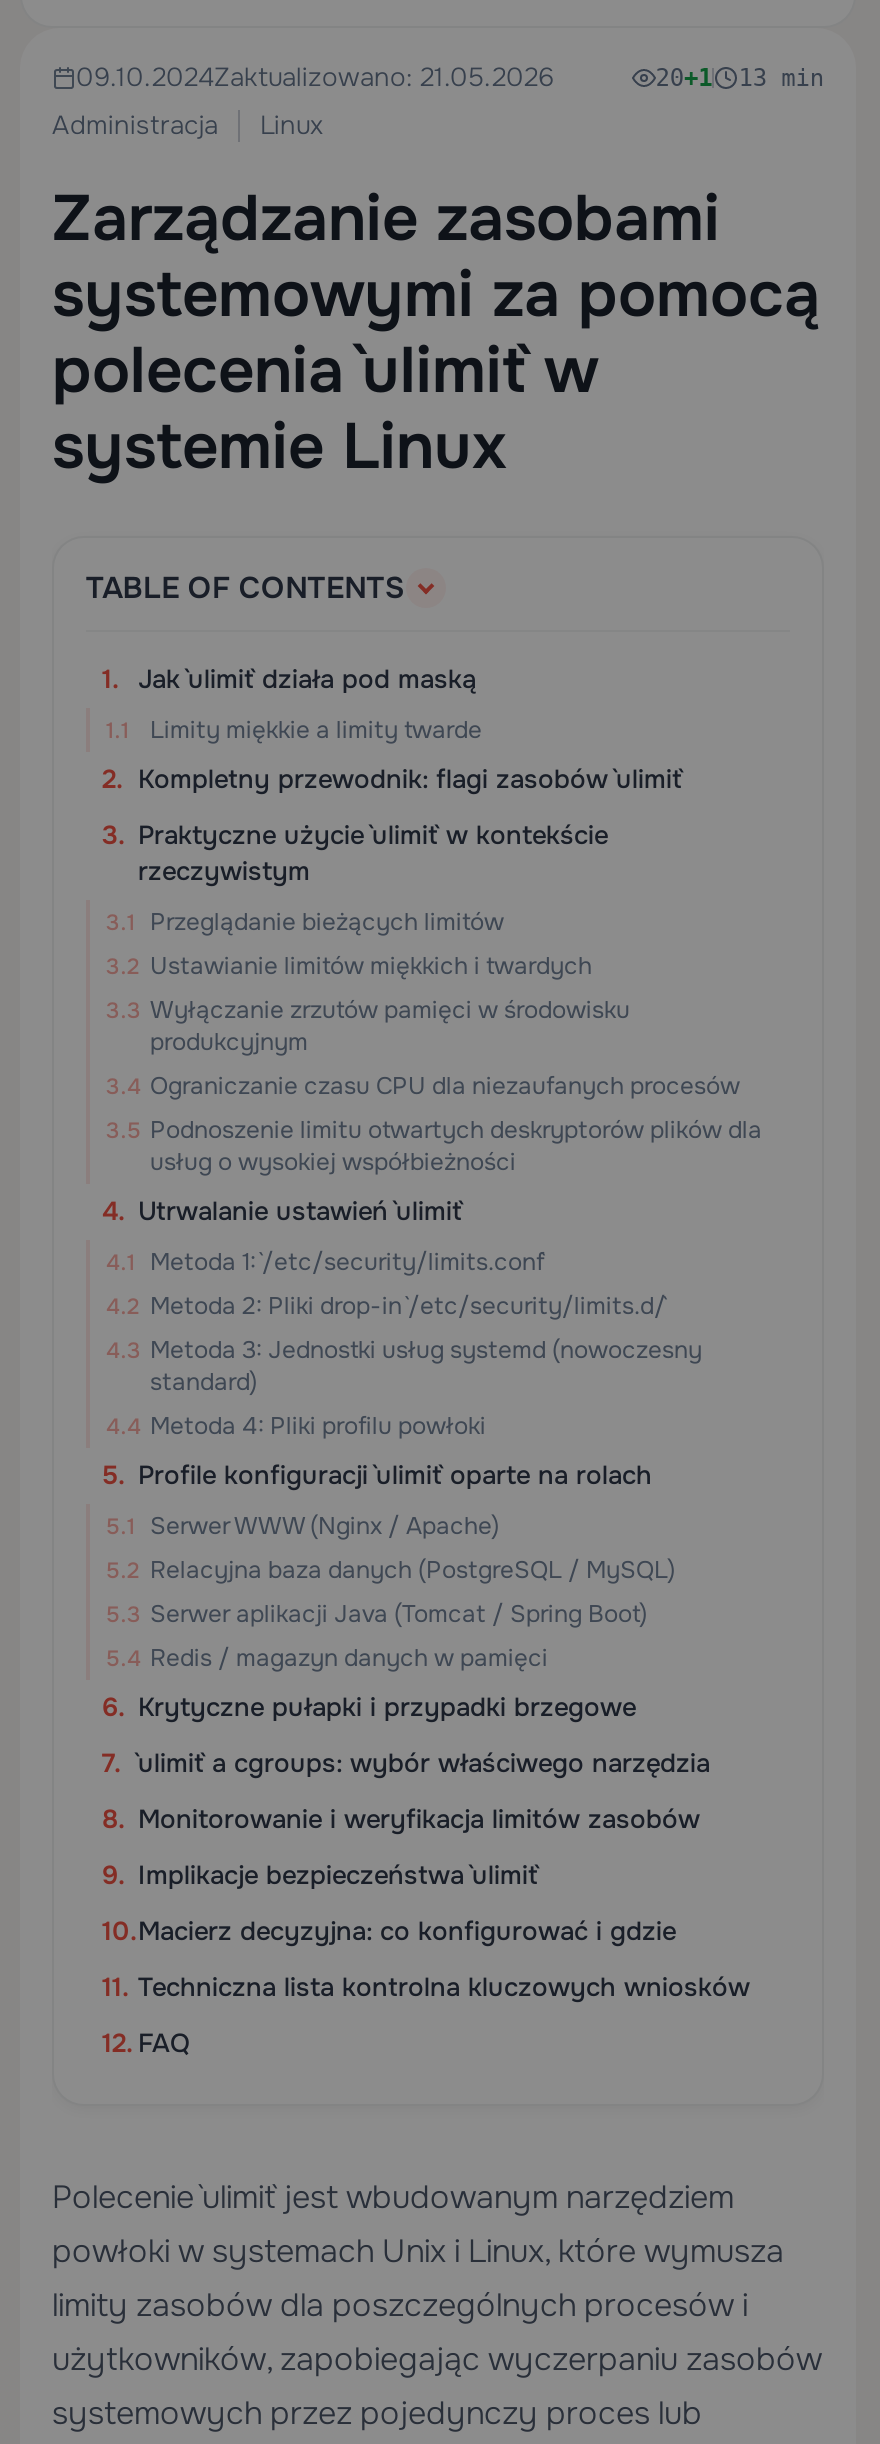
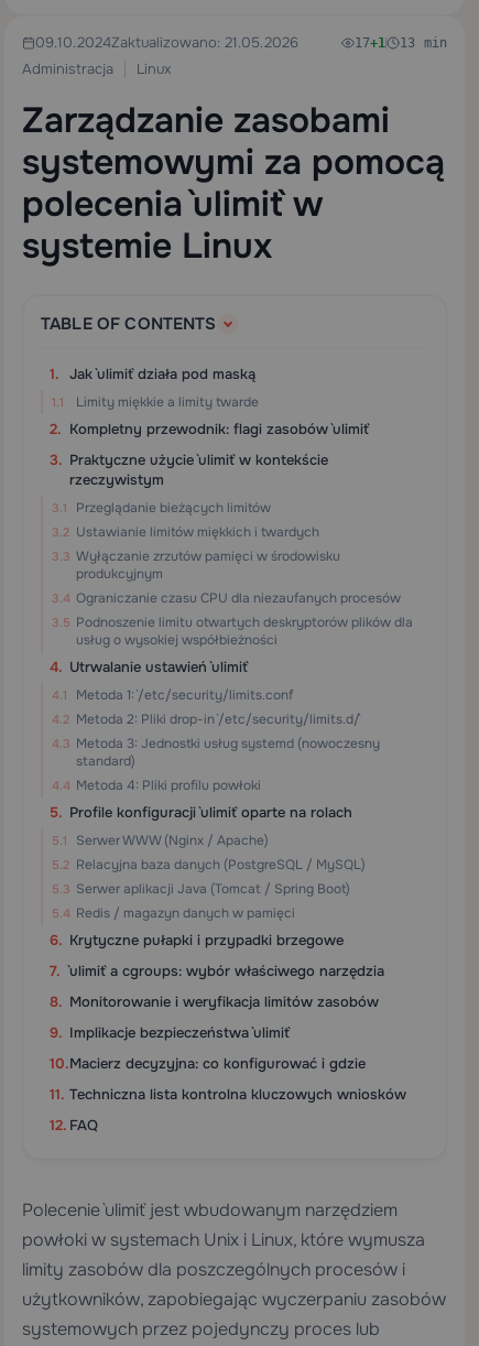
[656,63,824,91] 20+1 13 min -> [354,35,447,50] 17+1 13 min

